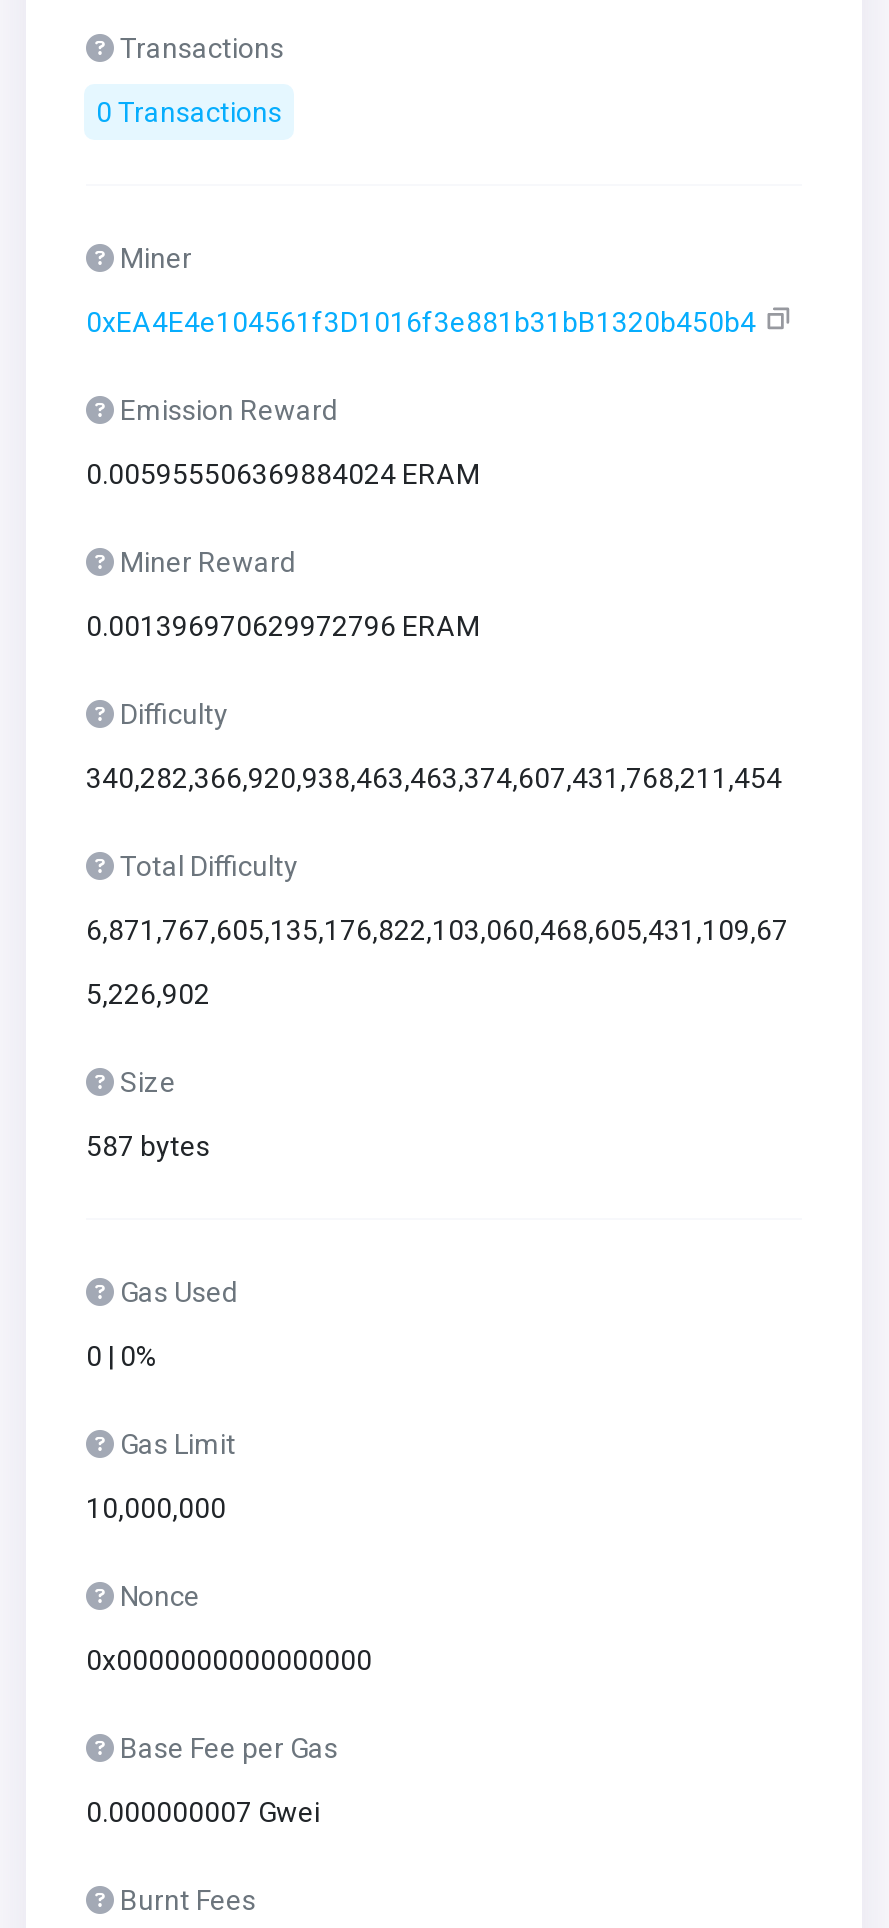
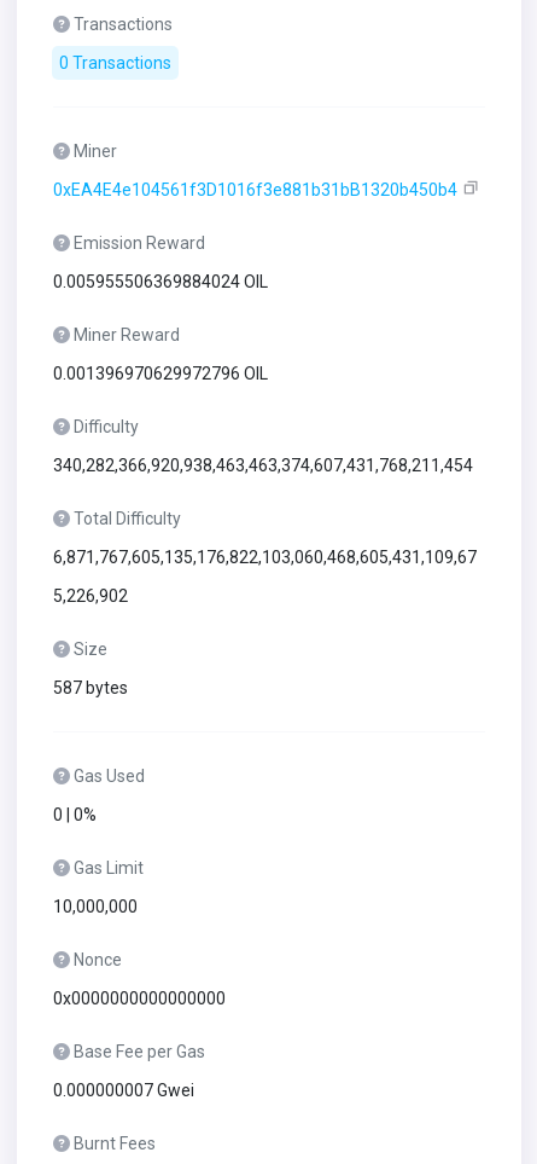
[86,458,480,490] 0.005955506369884024 ERAM -> [53,272,268,291] 0.005955506369884024 OIL
[86,610,480,642] 0.001396970629972796 ERAM -> [53,364,268,383] 0.001396970629972796 OIL

